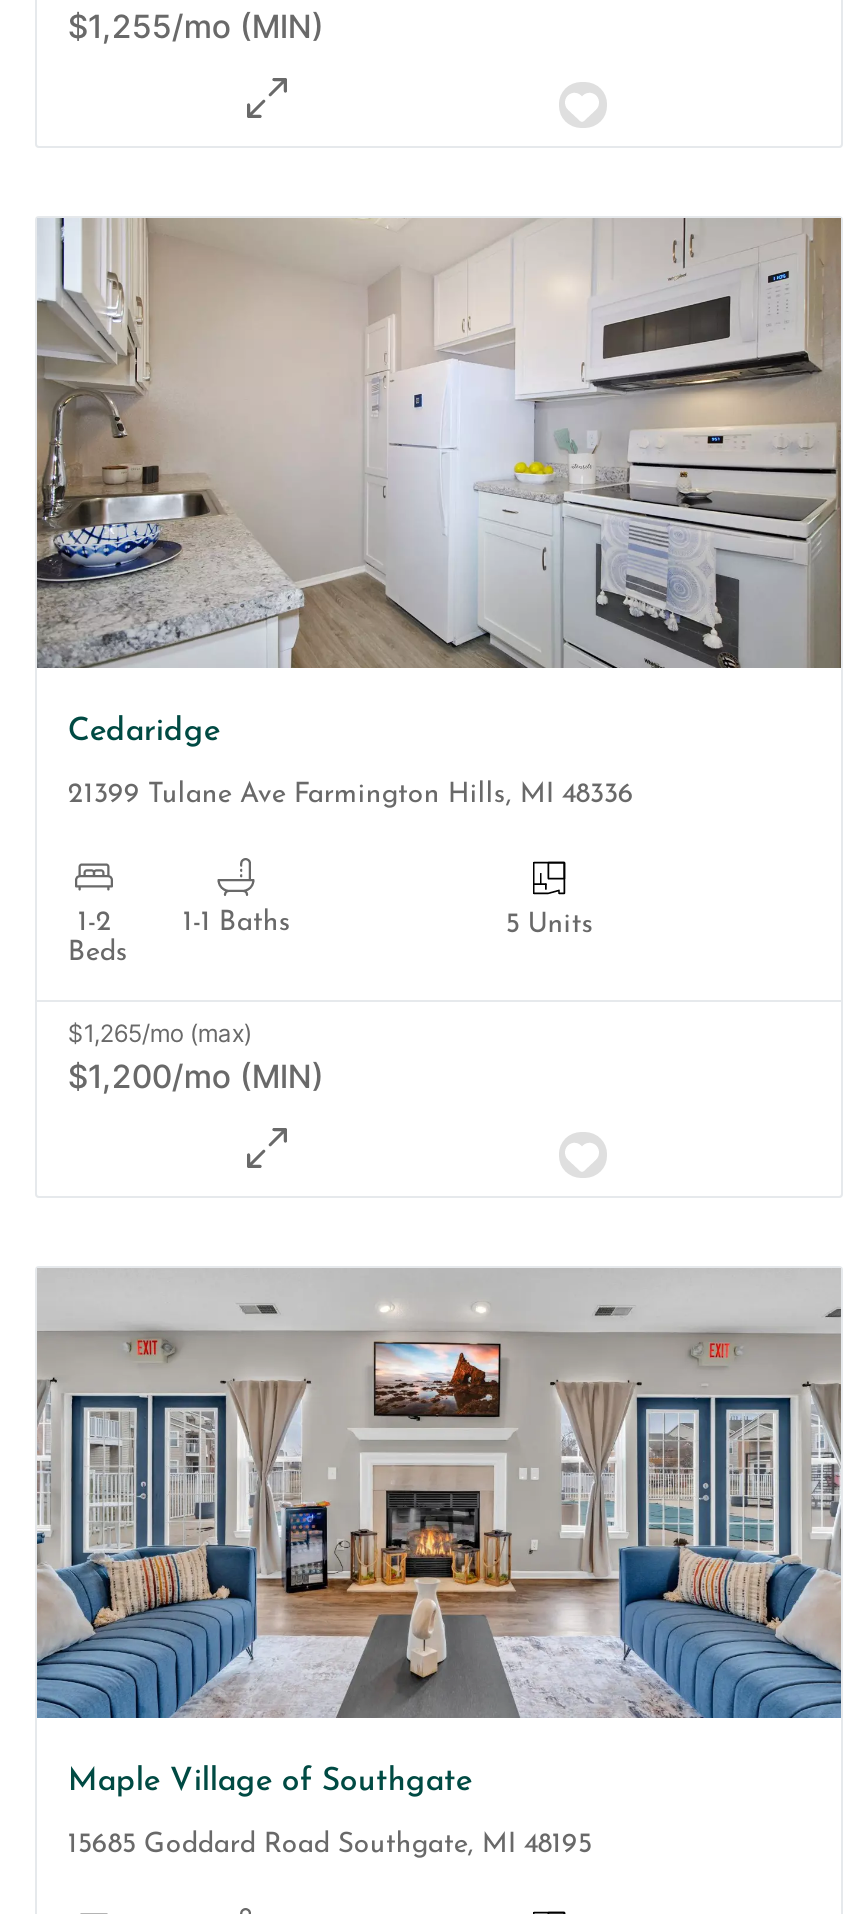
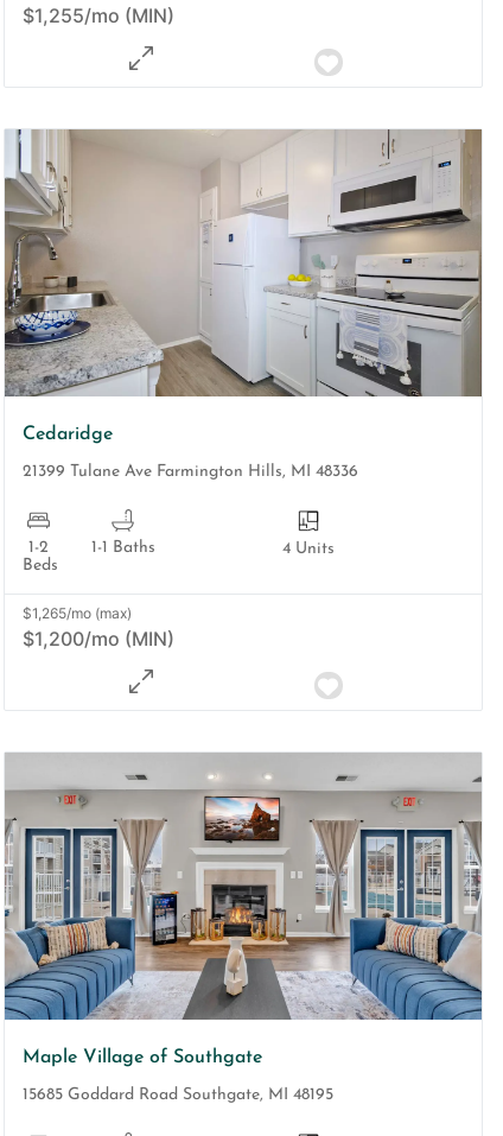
[506,910,594,940] 5 Units -> [283,540,335,558] 4 Units

